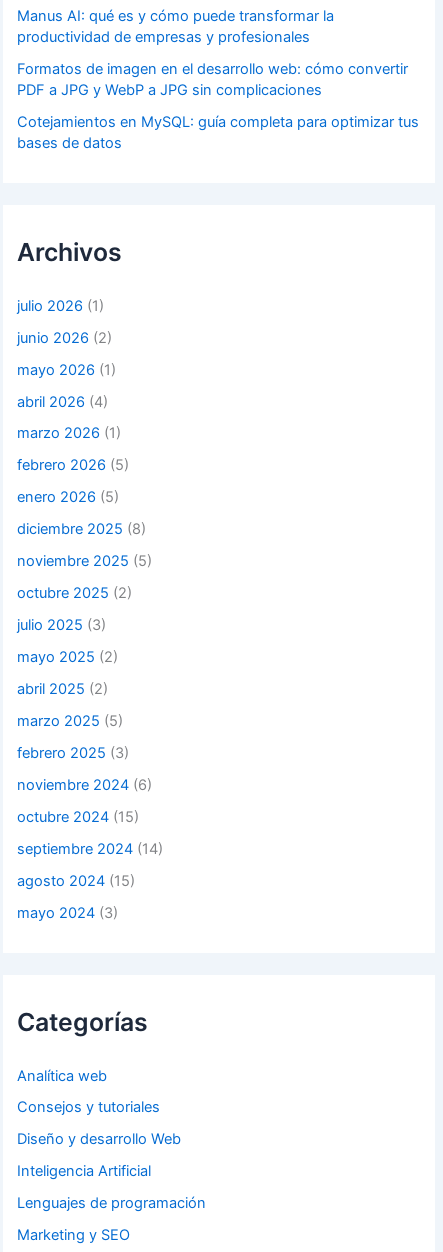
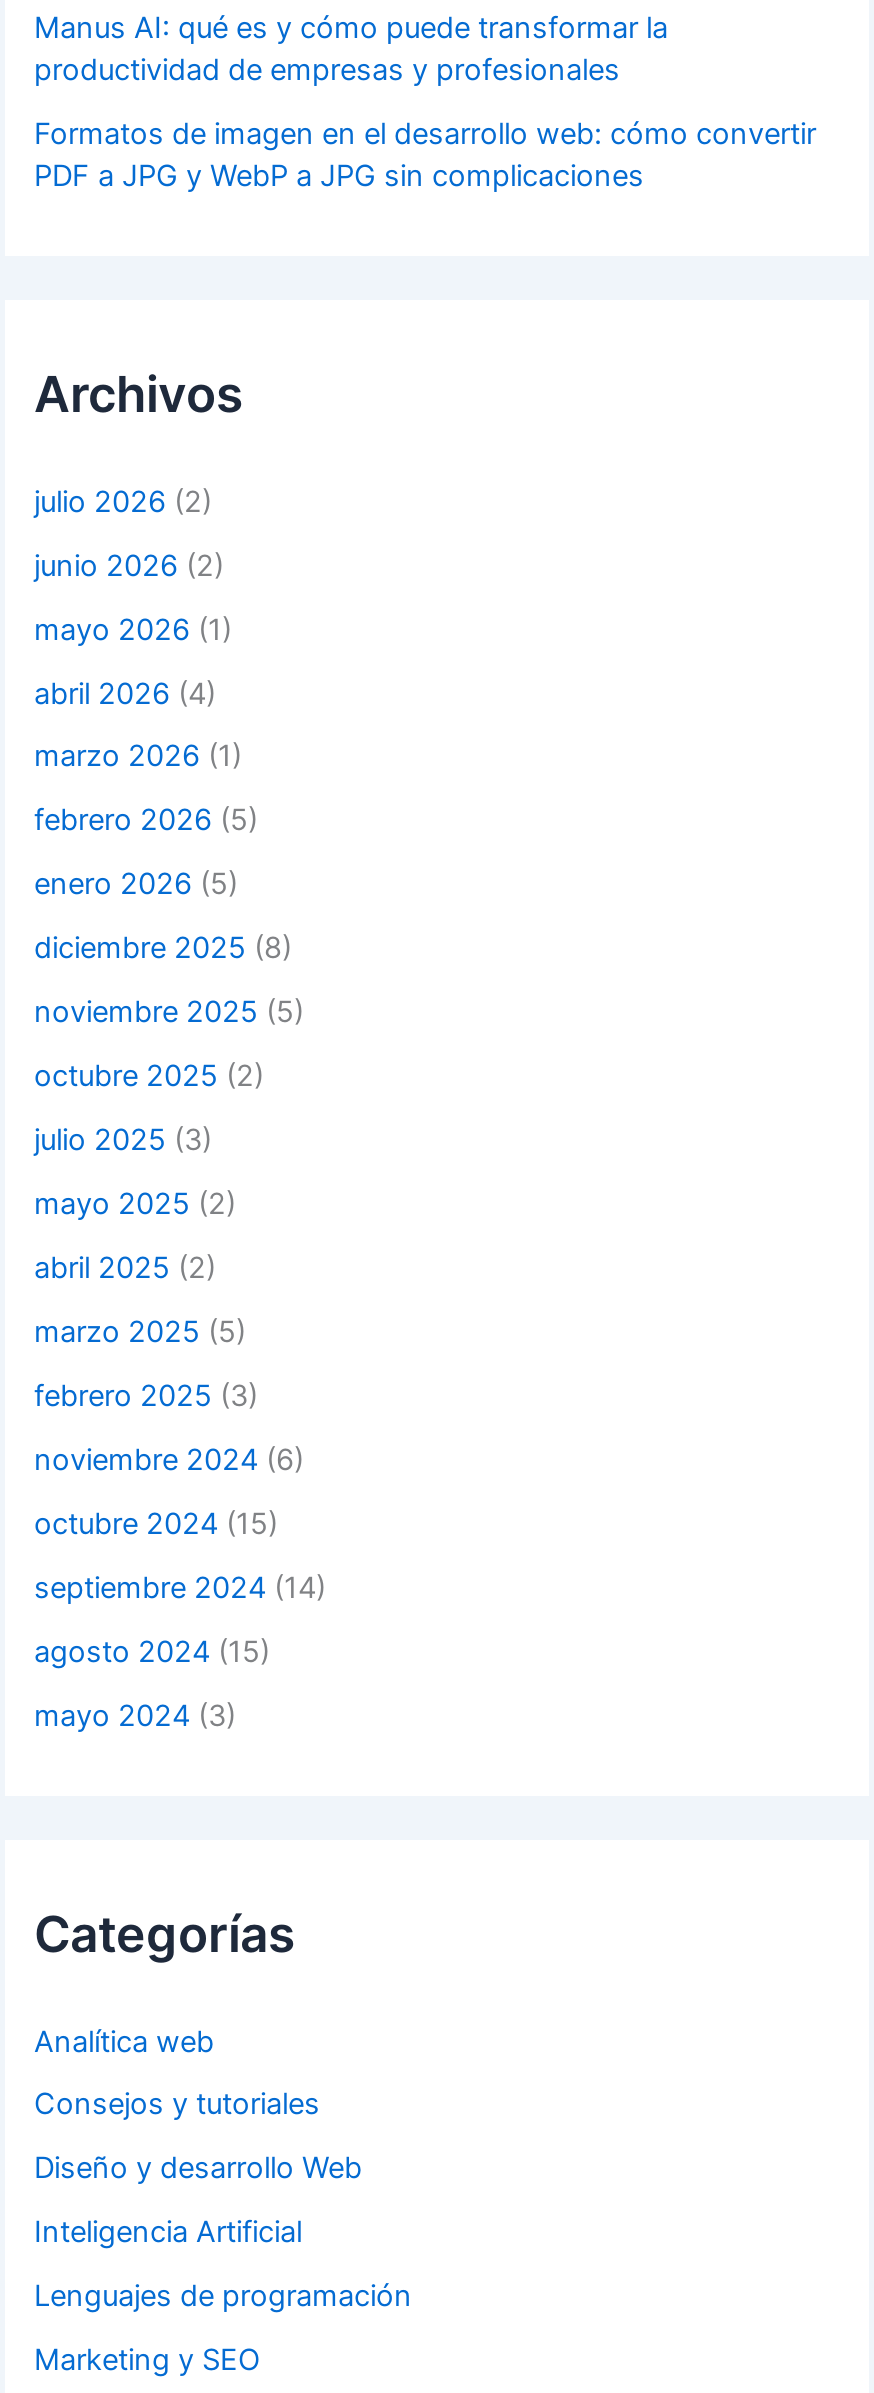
[17,113,419,152] Cotejamientos en MySQL: guía completa para optimizar tus | bases de datos -> none
[17,297,104,315] julio 2026 (1) -> [34,484,212,520] julio 2026 (2)

